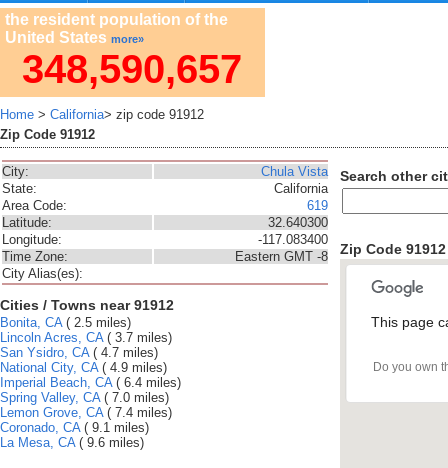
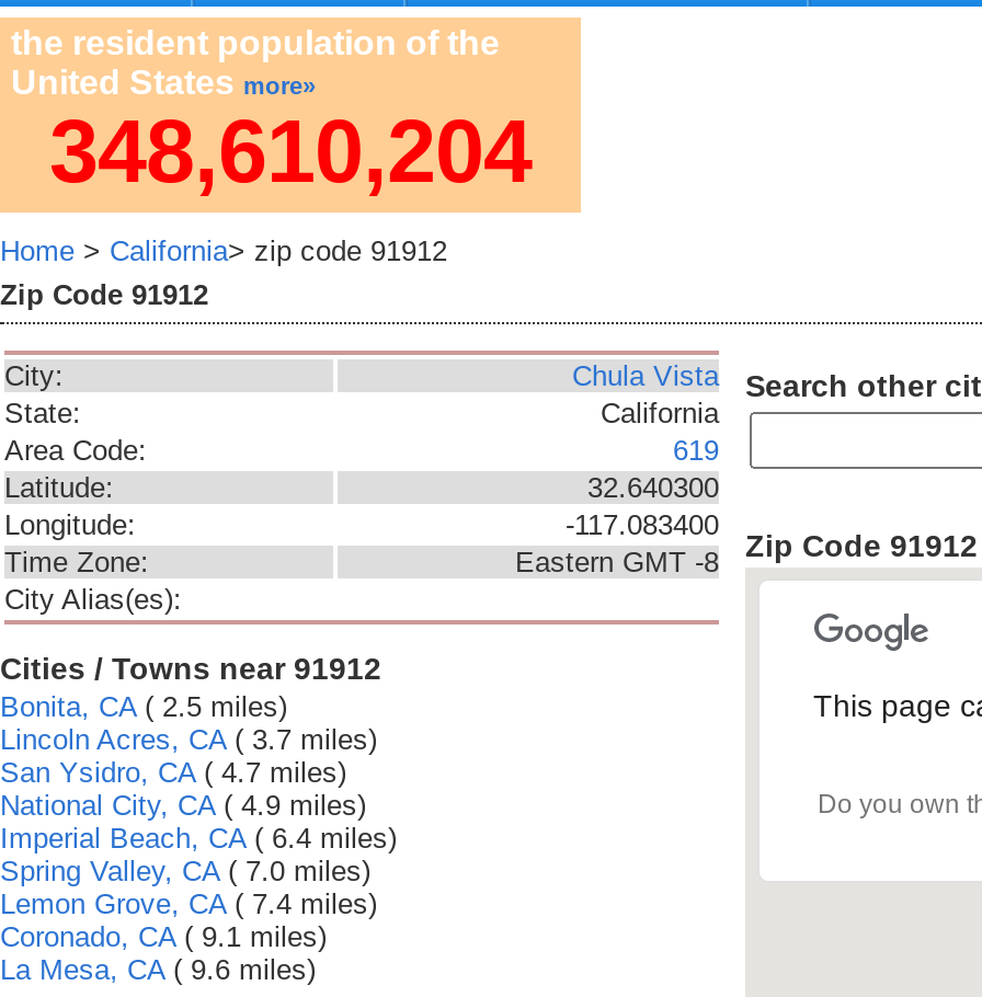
[22,47,242,92] 348,590,657 -> [49,103,532,202] 348,610,204

